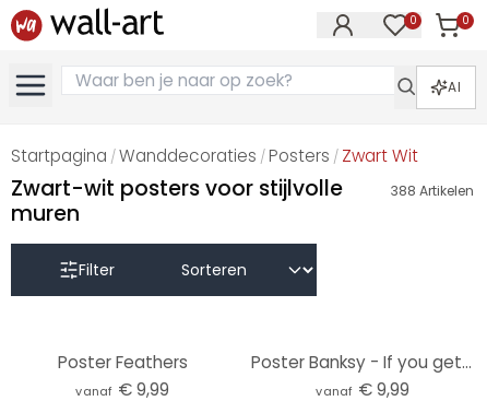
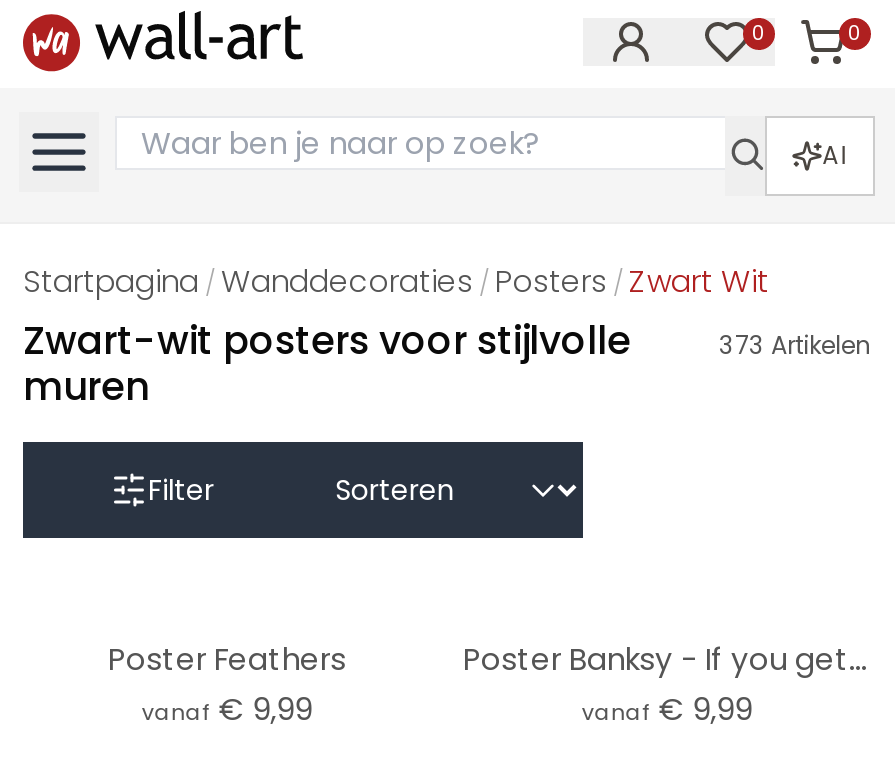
[390,181,474,200] 388 Artikelen -> [719,328,871,362] 373 Artikelen

